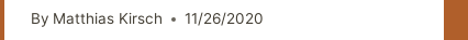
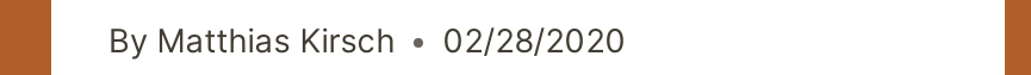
[31,10,264,27] By Matthias Kirsch 11/26/2020 -> [108,21,626,60] By Matthias Kirsch 02/28/2020

